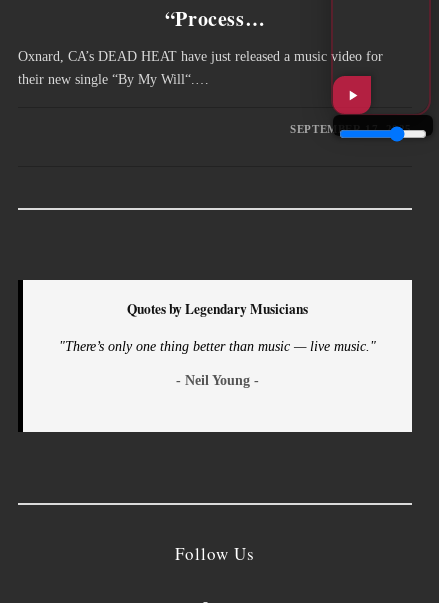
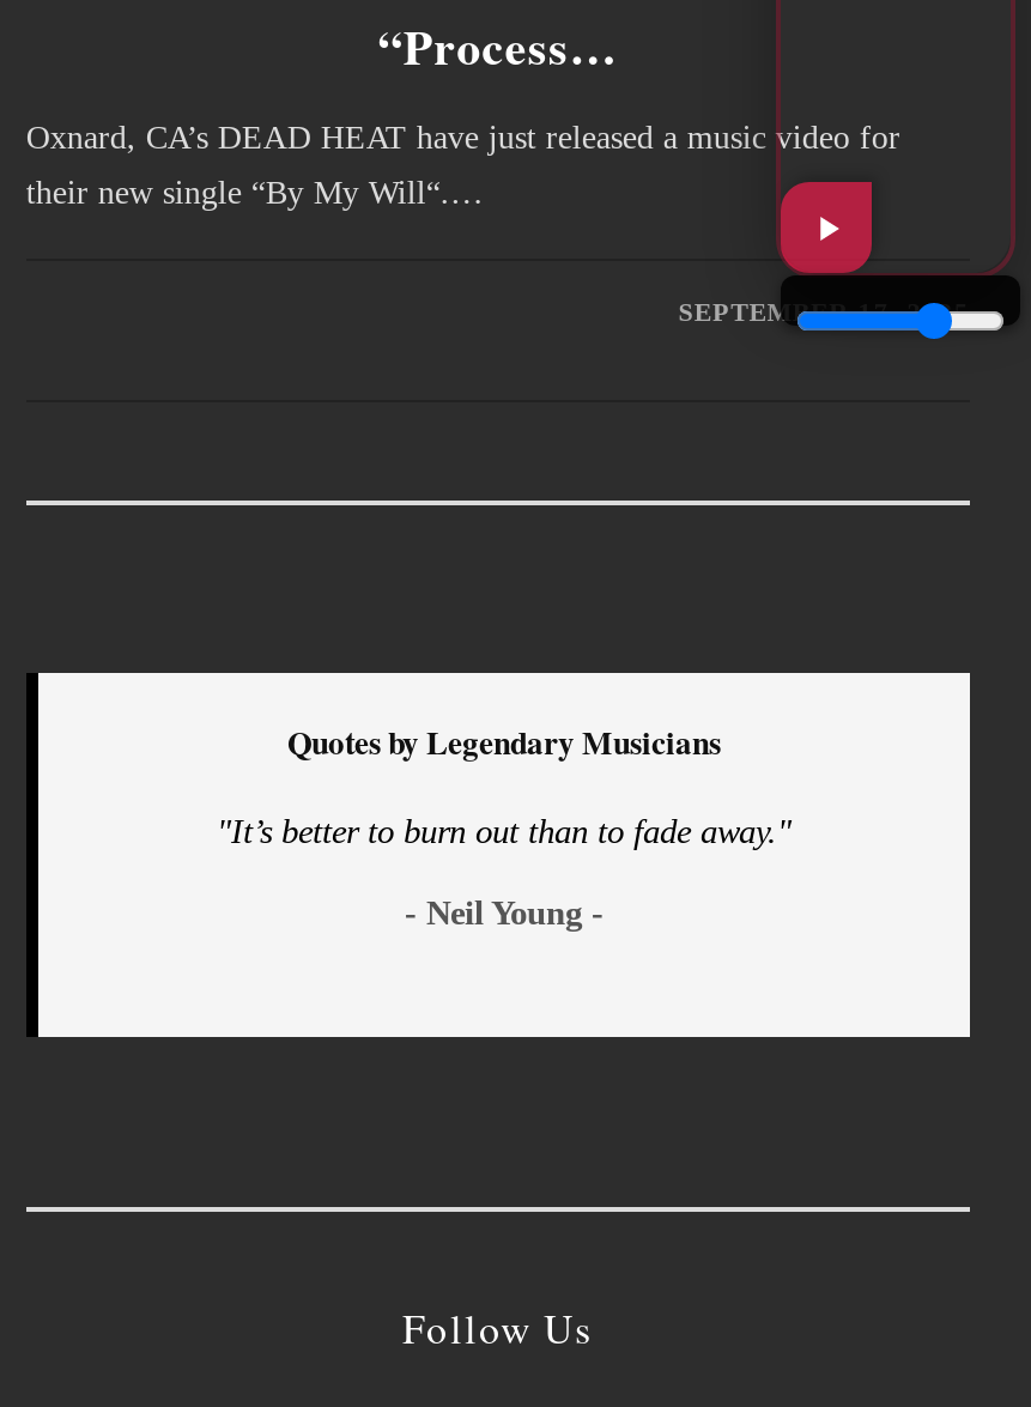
[59,338,376,354] "There’s only one thing better than music — live music." -> [217,811,792,849] "It’s better to burn out than to fade away."

